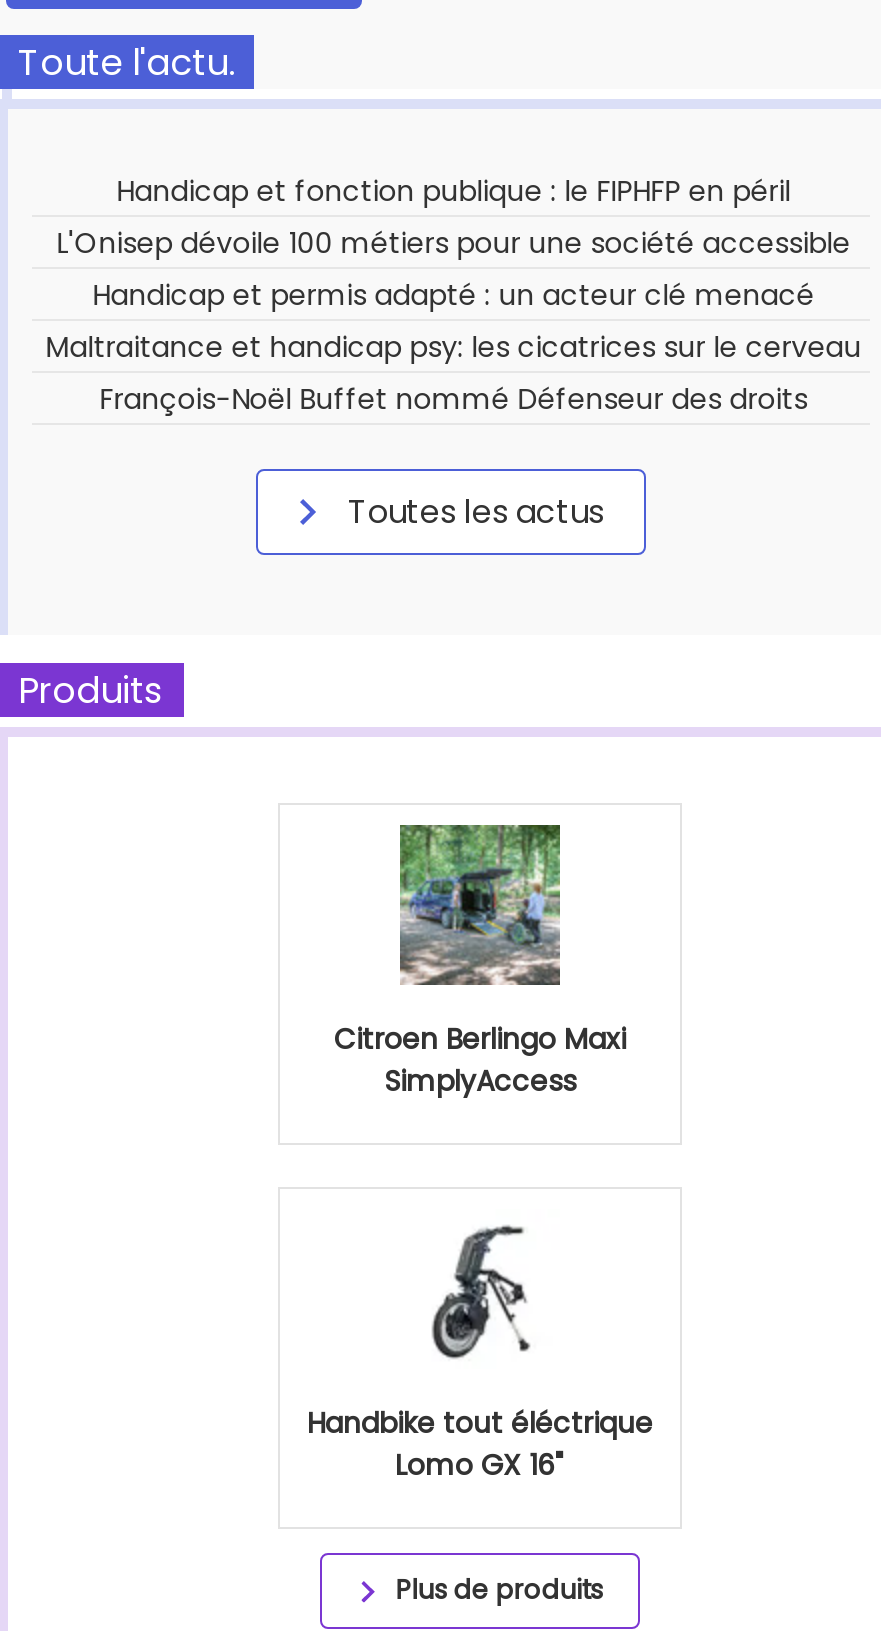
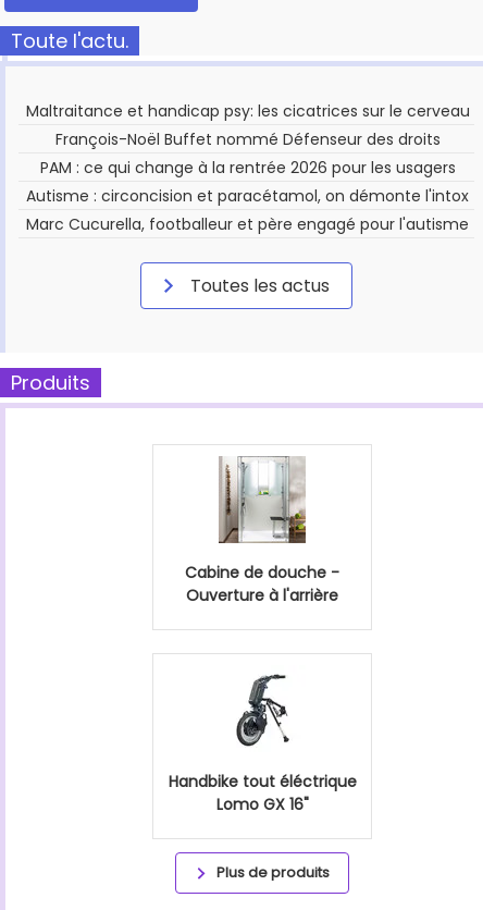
[56,171,850,315] Handicap et fonction publique : le FIPHFP en péril | L'Onisep dévoile 100 métiers pour une société accessible | Handicap et permis adapté : un acteur clé menacé -> none
moved [46,327,862,419] -> [26,100,470,150]: Maltraitance et handicap psy: les cicatrices sur le cerveau | François-Noël Buffet nommé Défenseur des droits
none -> [26,157,469,235] PAM : ce qui change à la rentrée 2026 pour les usagers | Autisme : circoncision et paracétamol, on démonte l'intox | Marc Cucurella, footballeur et père engagé pour l'autisme
[334,823,626,1101] [image] | Citroen Berlingo Maxi | SimplyAccess -> [185,455,339,606] [image] | Cabine de douche - | Ouverture à l'arrière

